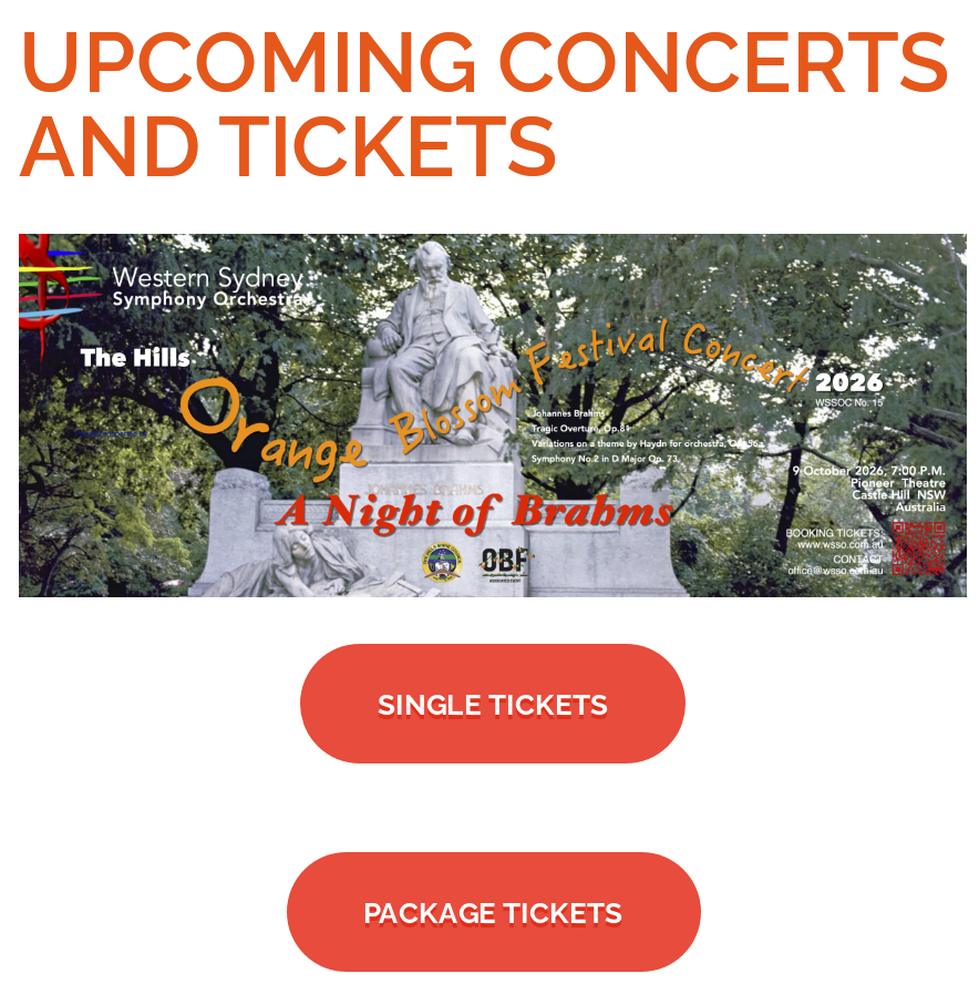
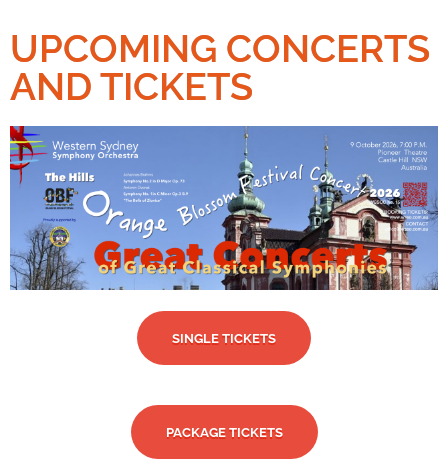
[17,232,969,599] [image] -> [9,125,439,291] [image]

